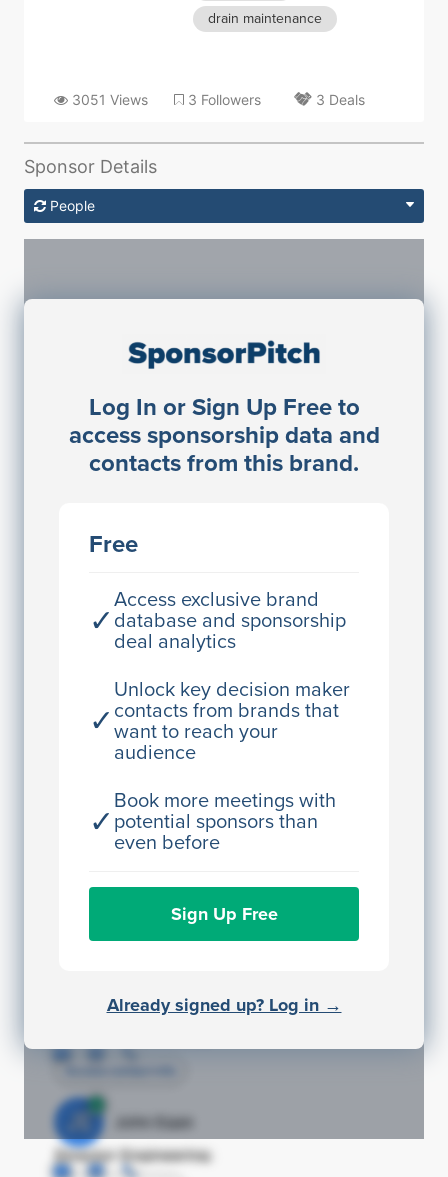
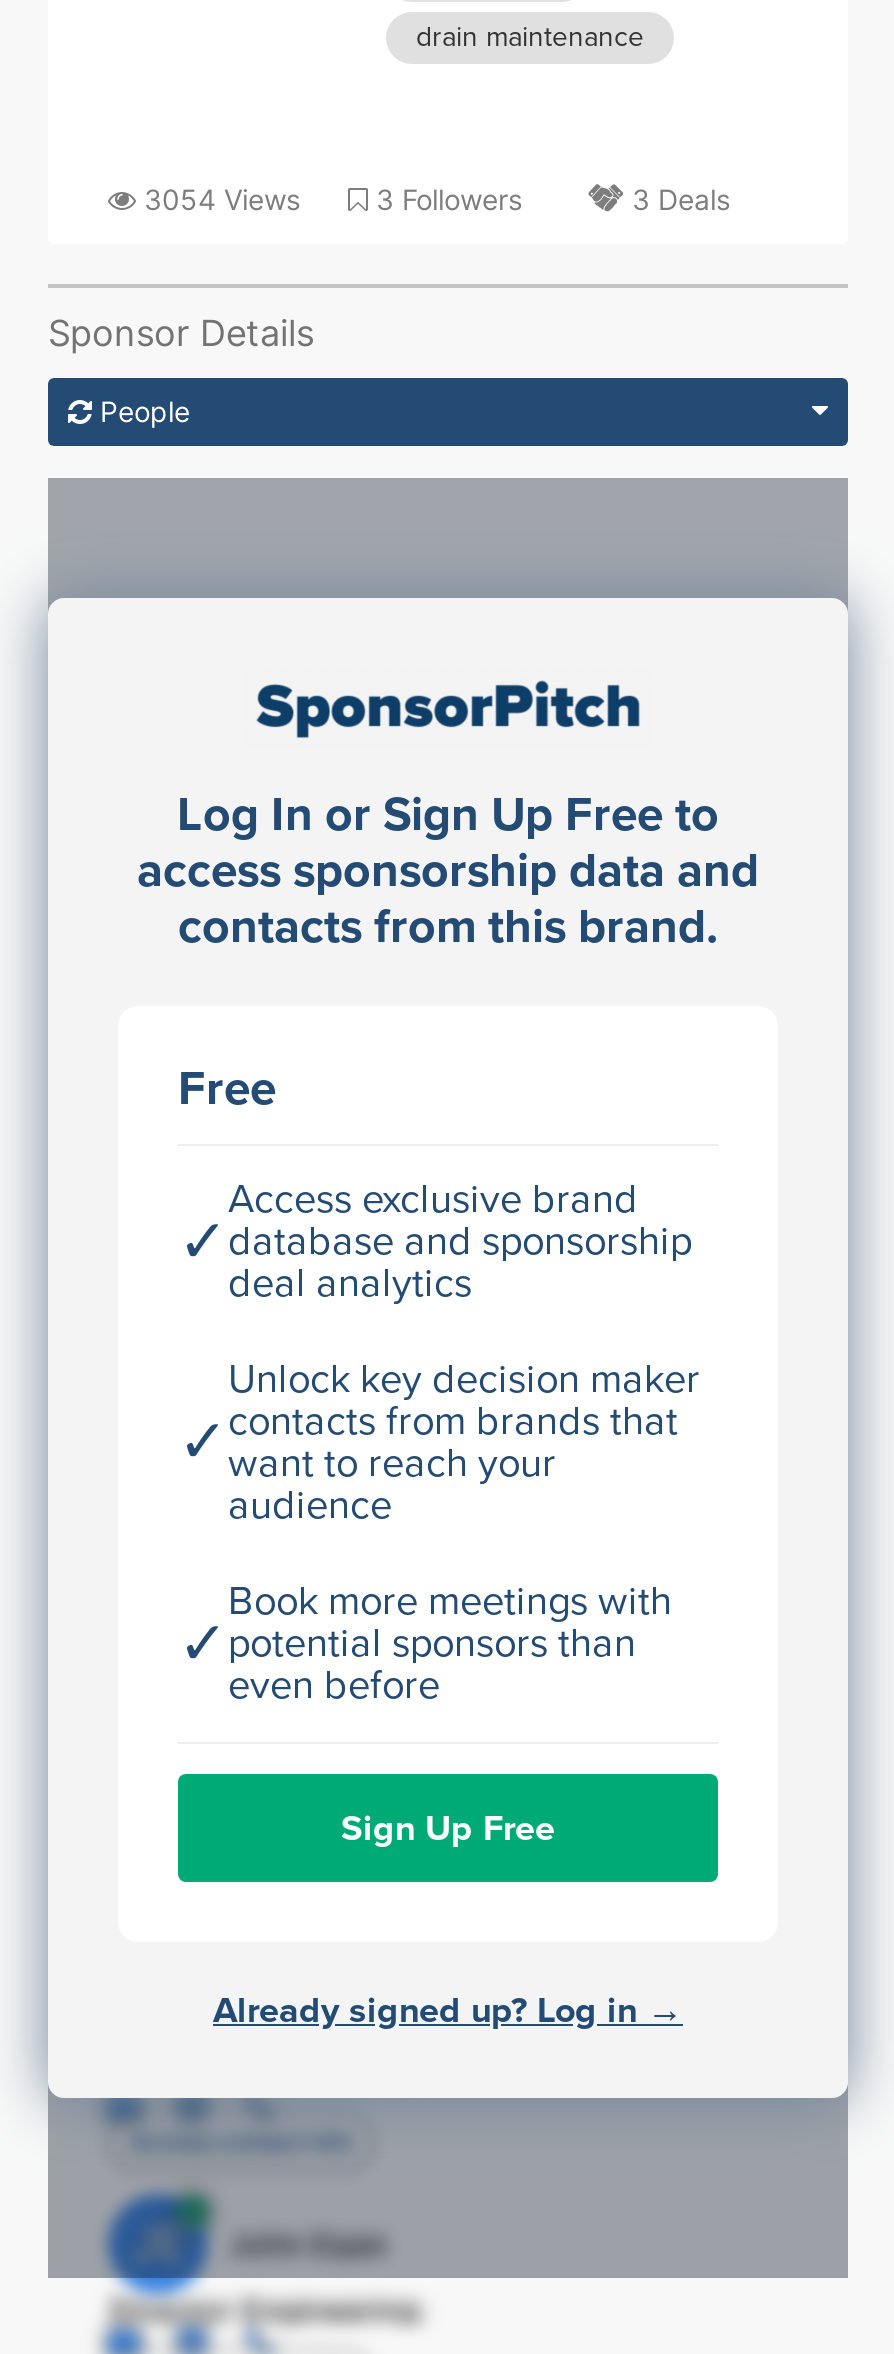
[68,91,148,108] 3051 Views -> [136,182,300,216] 3054 Views

